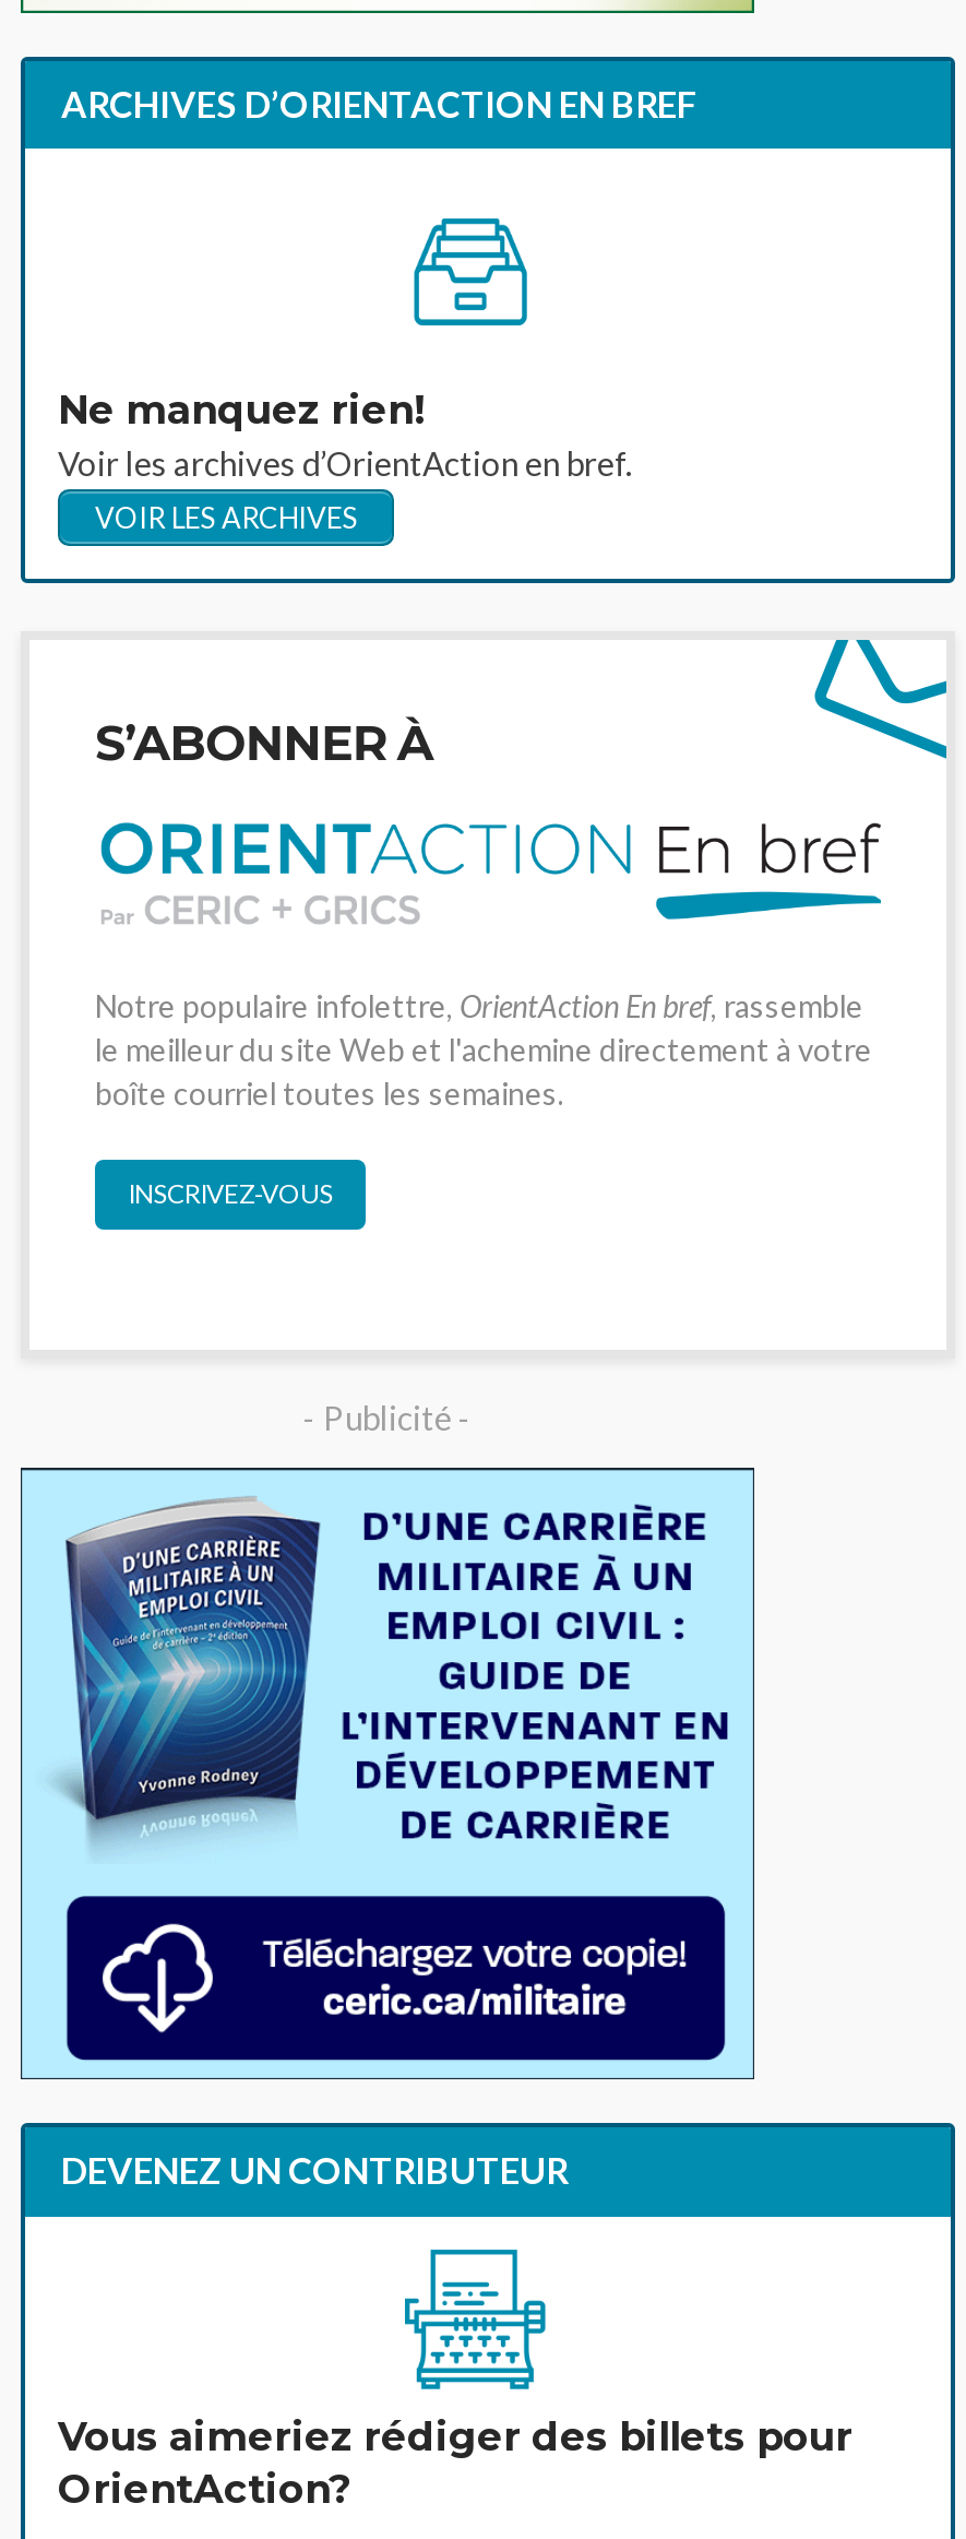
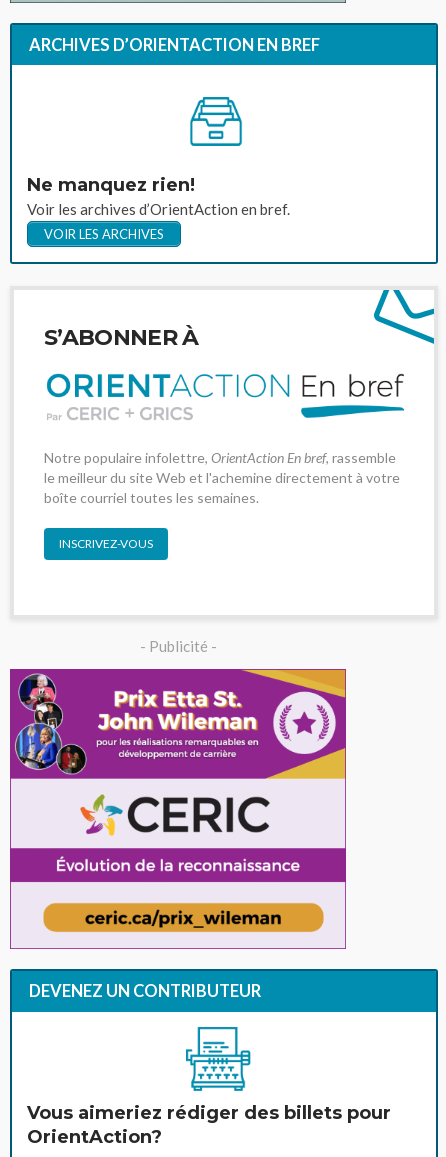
[19,1466,756,2079] [image] -> [9,668,347,949] [image]

